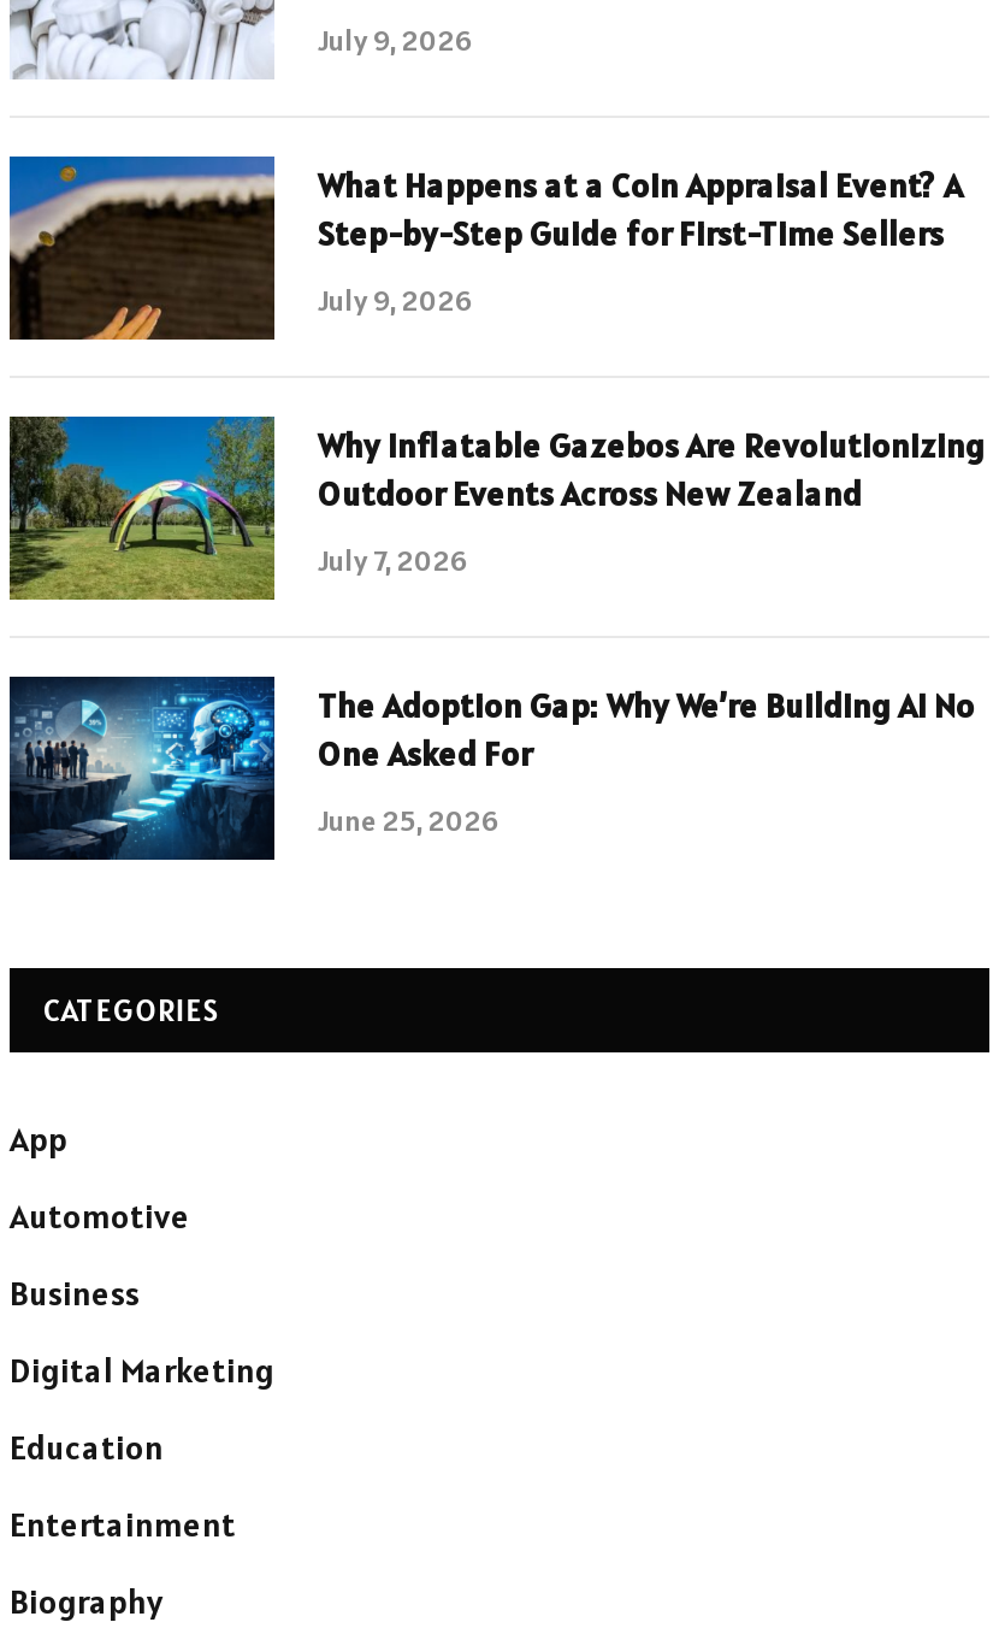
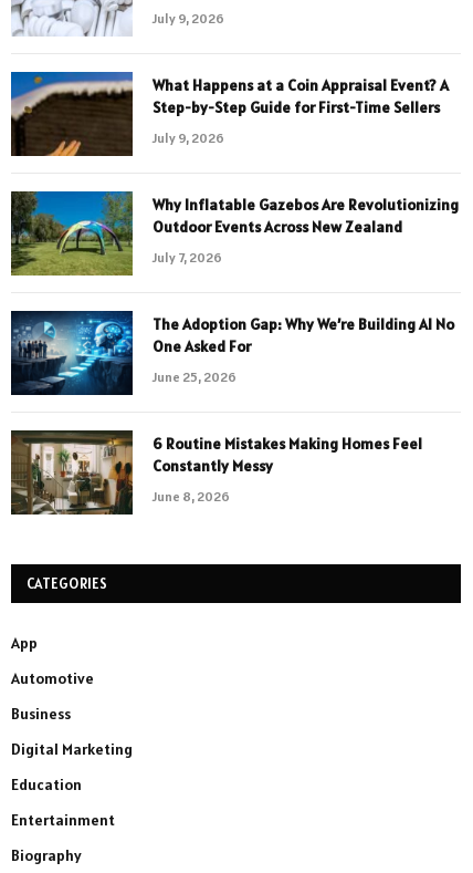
none -> [10,430,422,516] [image] | 6 Routine Mistakes Making Homes Feel | Constantly Messy | June 8, 2026

